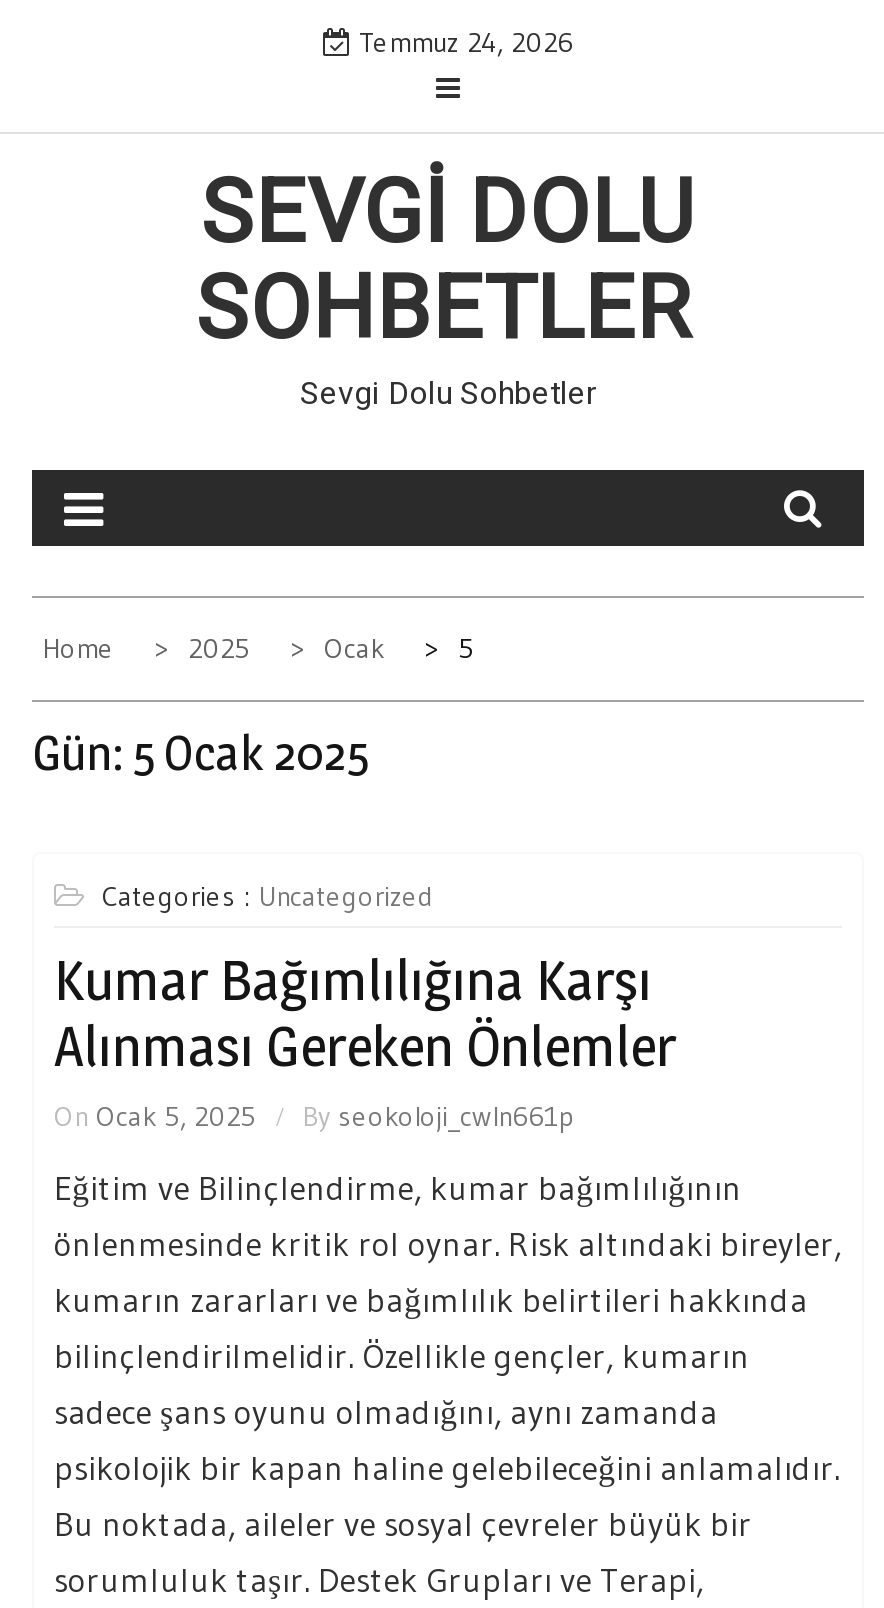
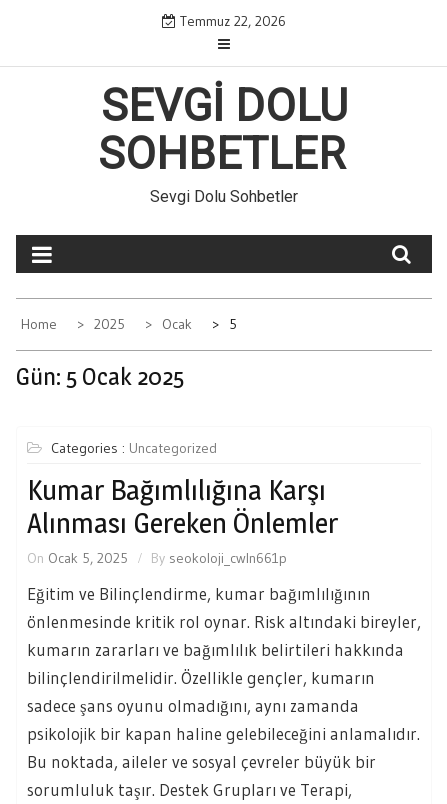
[351,24,573,60] Temmuz 24, 2026 -> [176,12,286,30] Temmuz 22, 2026

